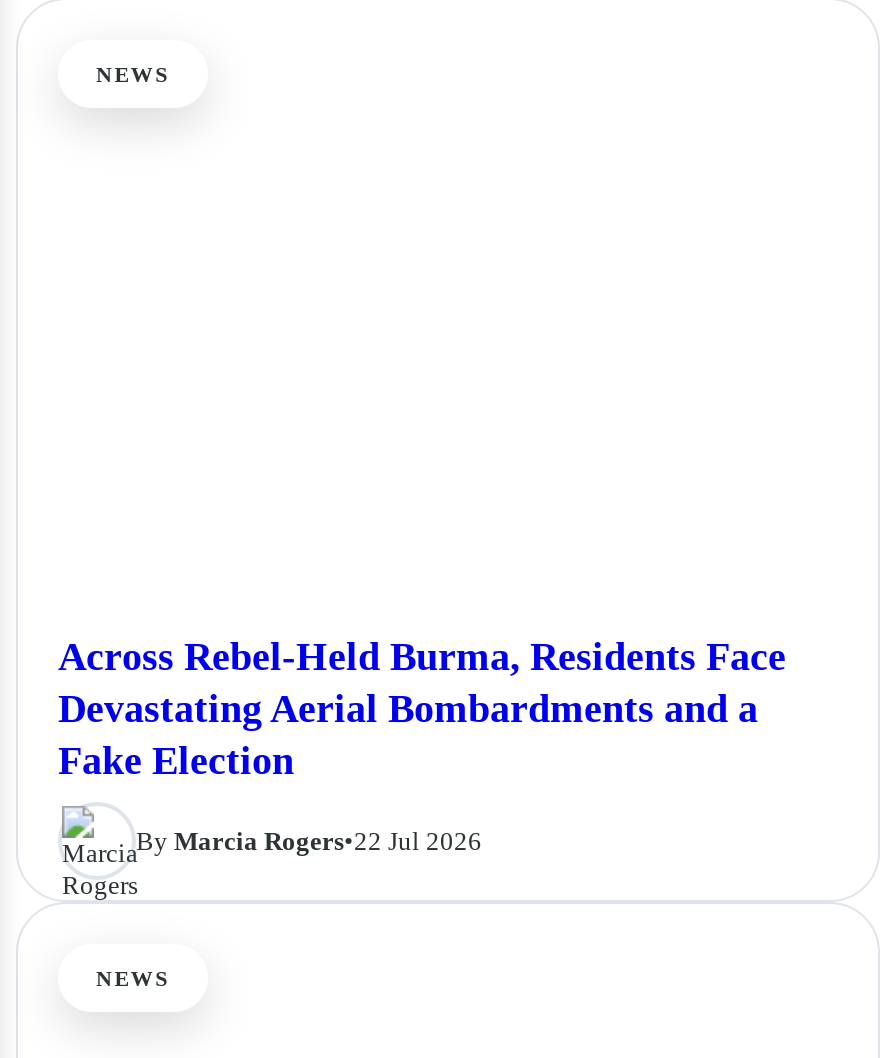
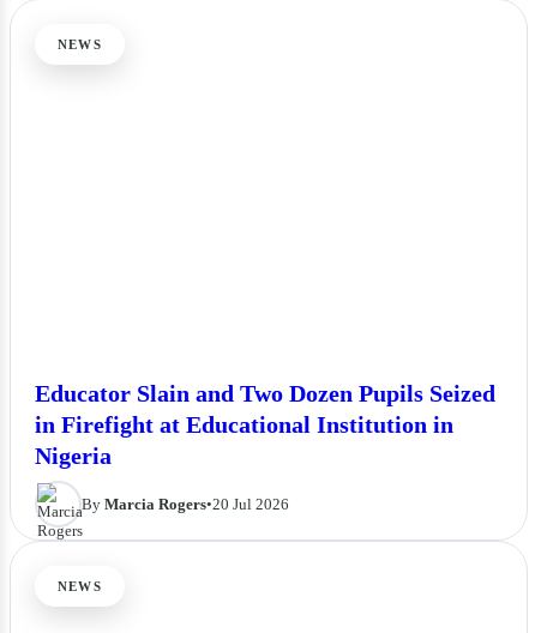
[58,634,786,782] Across Rebel-Held Burma, Residents Face | Devastating Aerial Bombardments and a | Fake Election -> [35,380,495,469] Educator Slain and Two Dozen Pupils Seized | in Firefight at Educational Institution in | Nigeria
[136,825,482,855] By Marcia Rogers•22 Jul 2026 -> [82,495,289,513] By Marcia Rogers•20 Jul 2026

